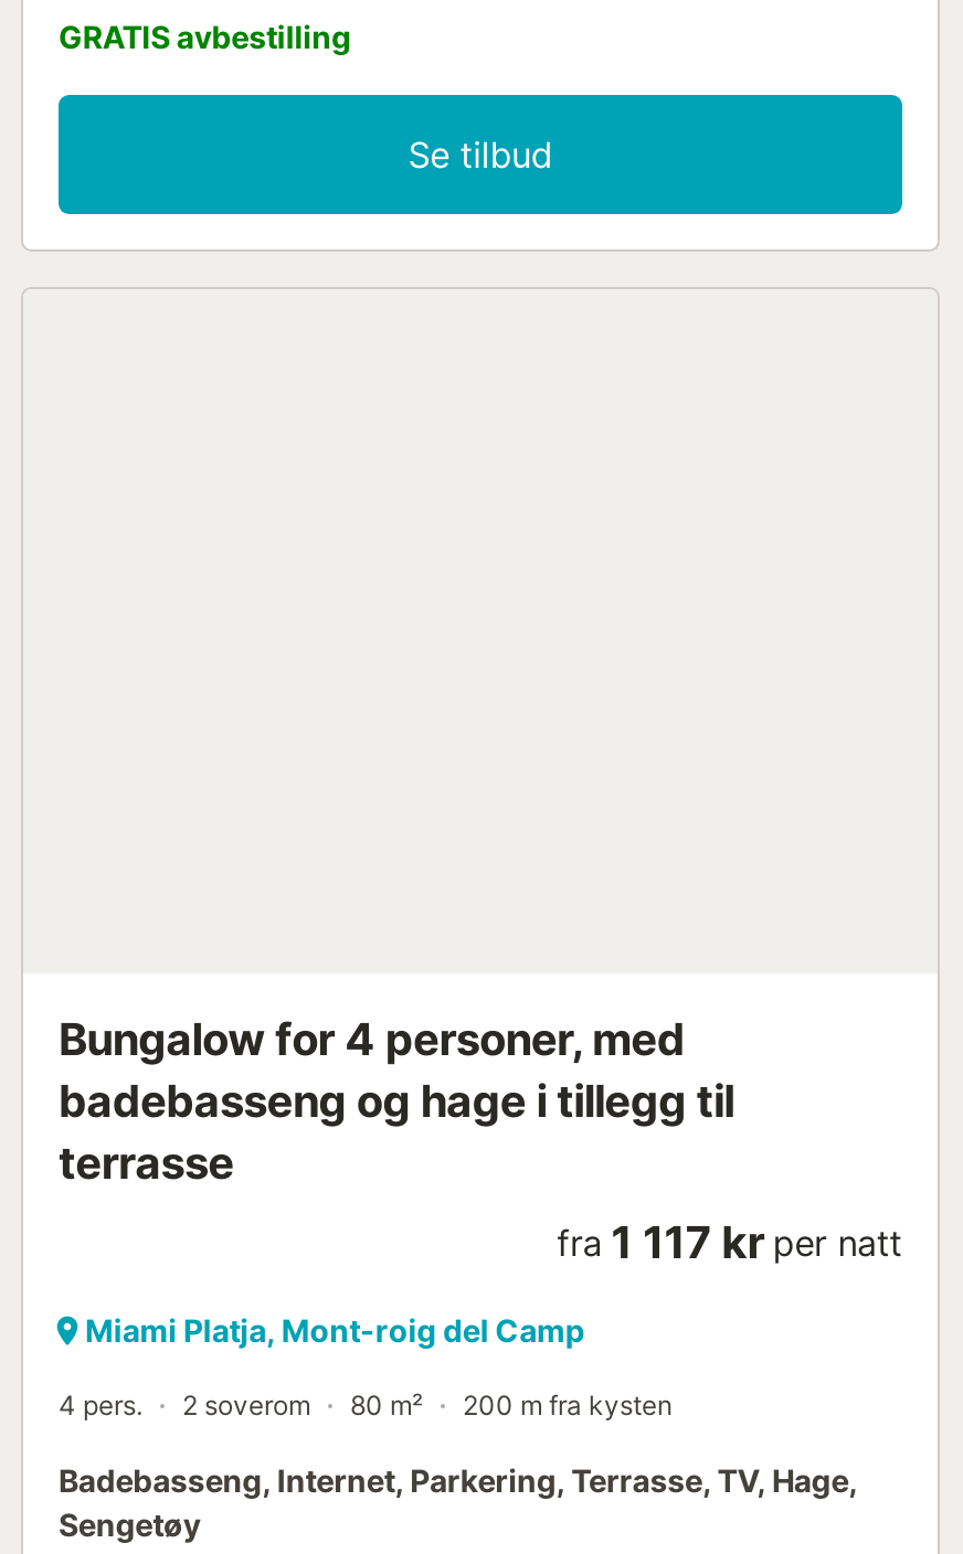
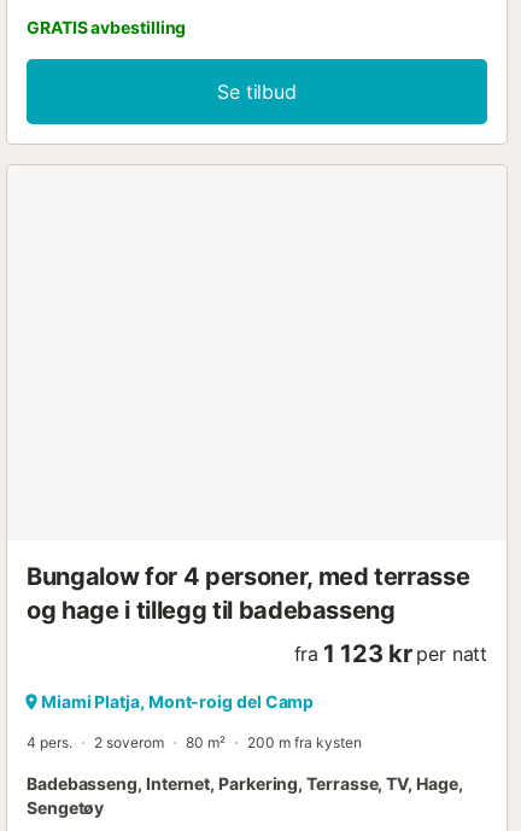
[59,1013,734,1190] Bungalow for 4 personer, med | badebasseng og hage i tillegg til | terrasse -> [27,561,470,624] Bungalow for 4 personer, med terrasse | og hage i tillegg til badebasseng
[557,1216,902,1269] fra 1 117 kr per natt -> [294,639,487,668] fra 1 123 kr per natt

